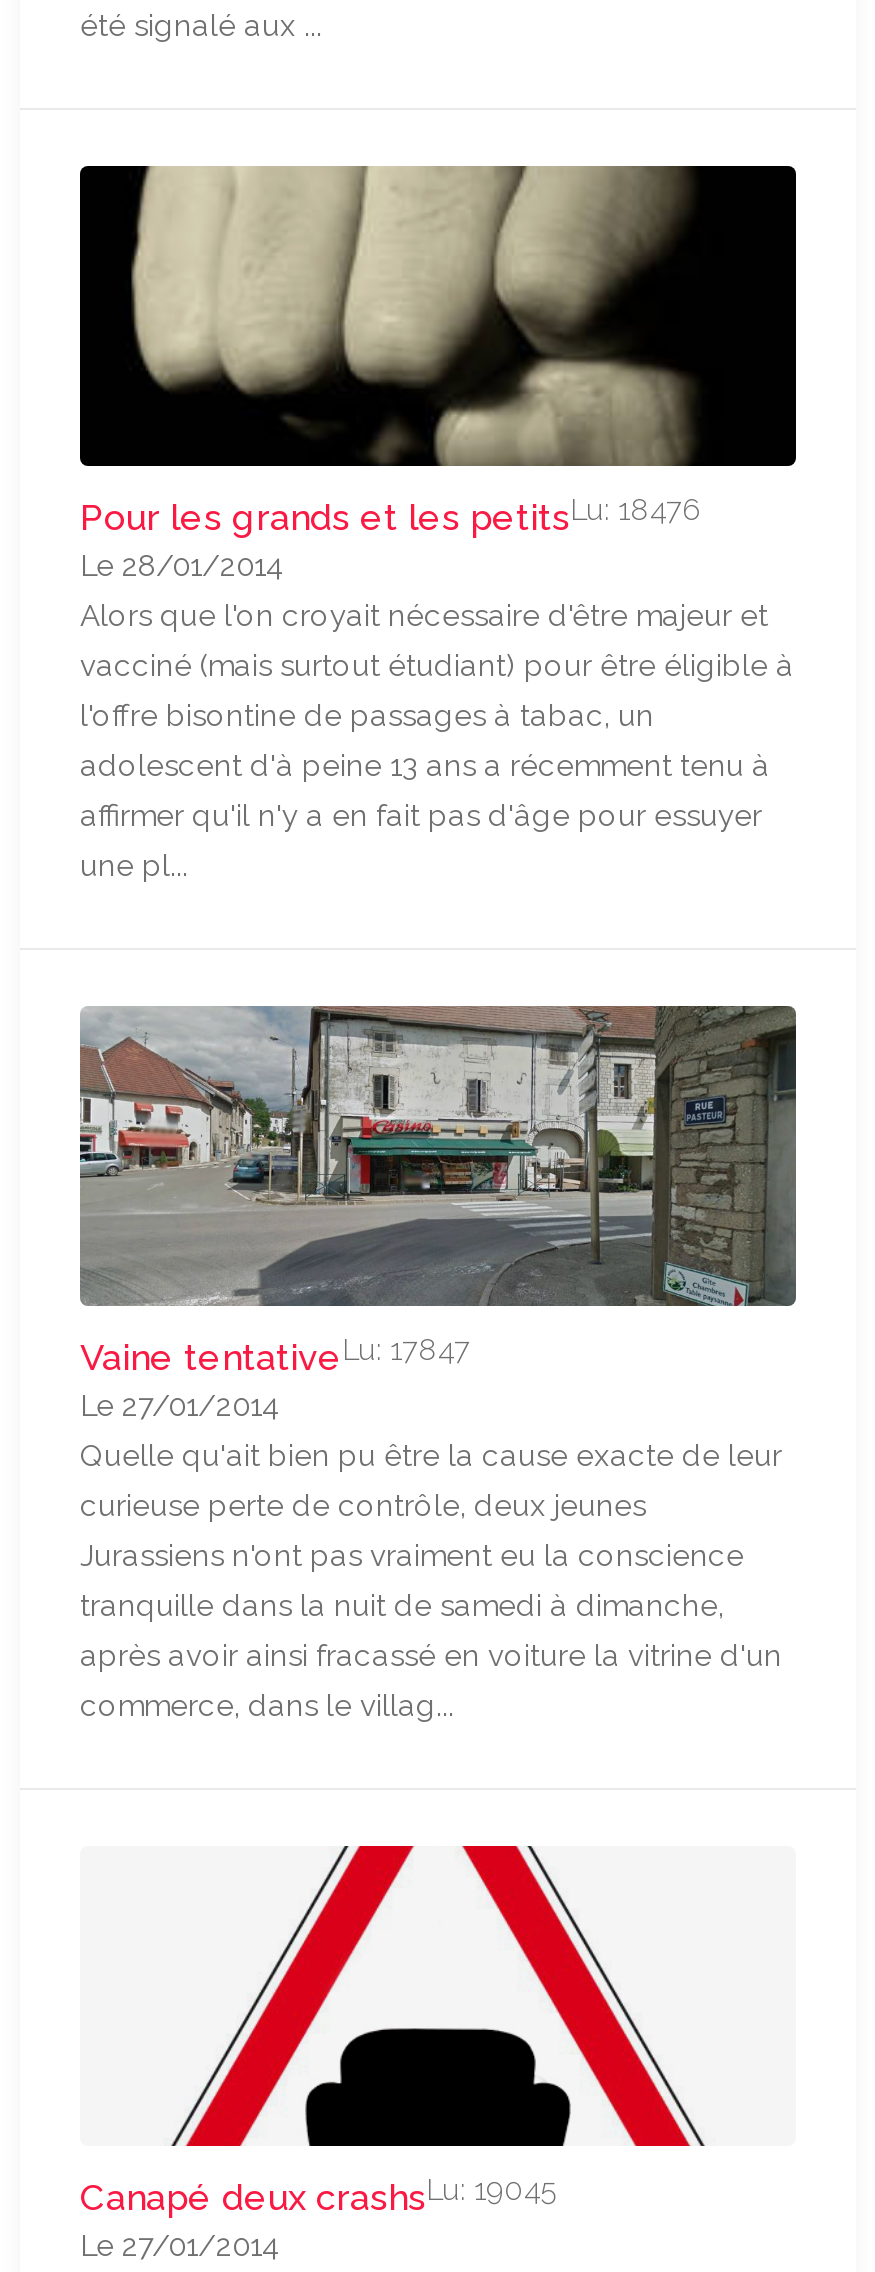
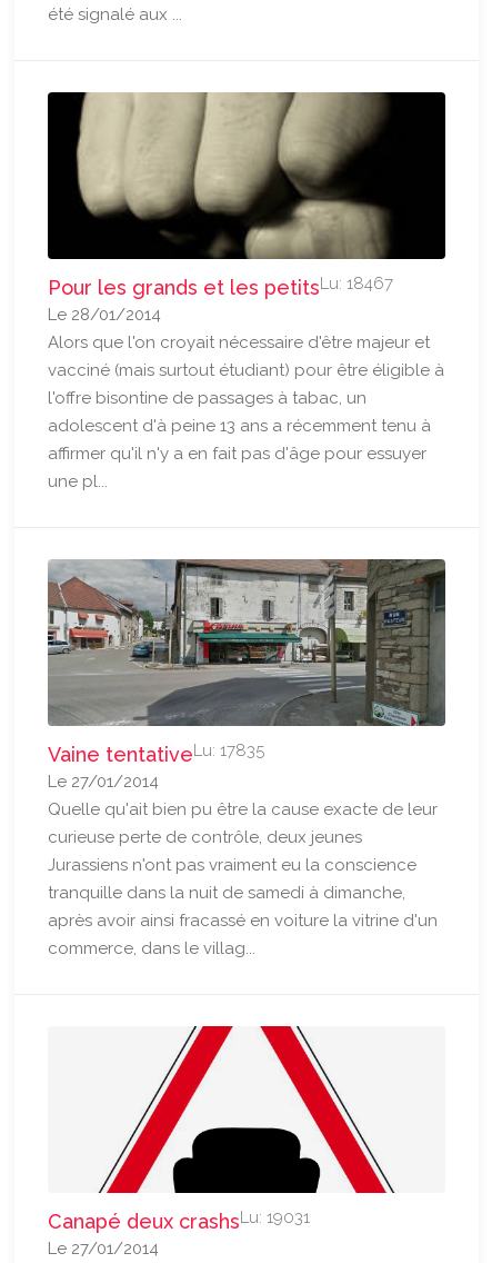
[80,492,702,538] Pour les grands et les petitsLu: 18476 -> [48,274,393,299] Pour les grands et les petitsLu: 18467
[80,1332,470,1378] Vaine tentativeLu: 17847 -> [48,740,264,766] Vaine tentativeLu: 17835
[80,2172,556,2218] Canapé deux crashsLu: 19045 -> [48,1207,310,1233] Canapé deux crashsLu: 19031

